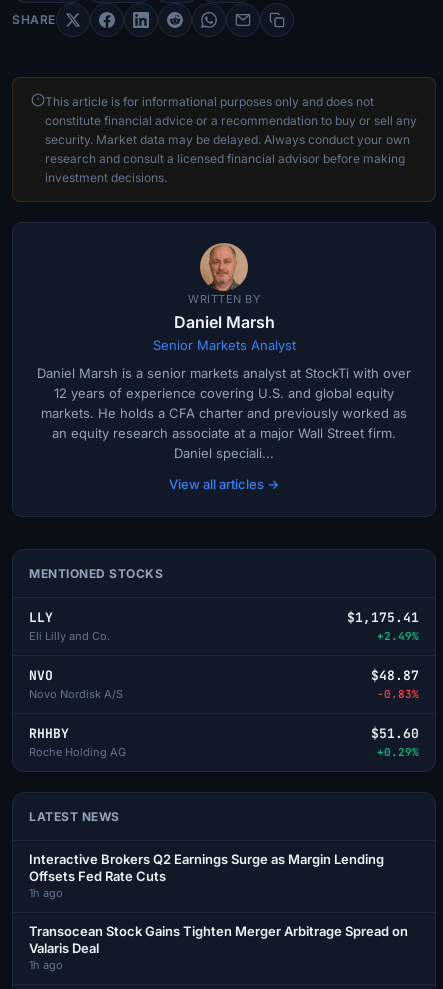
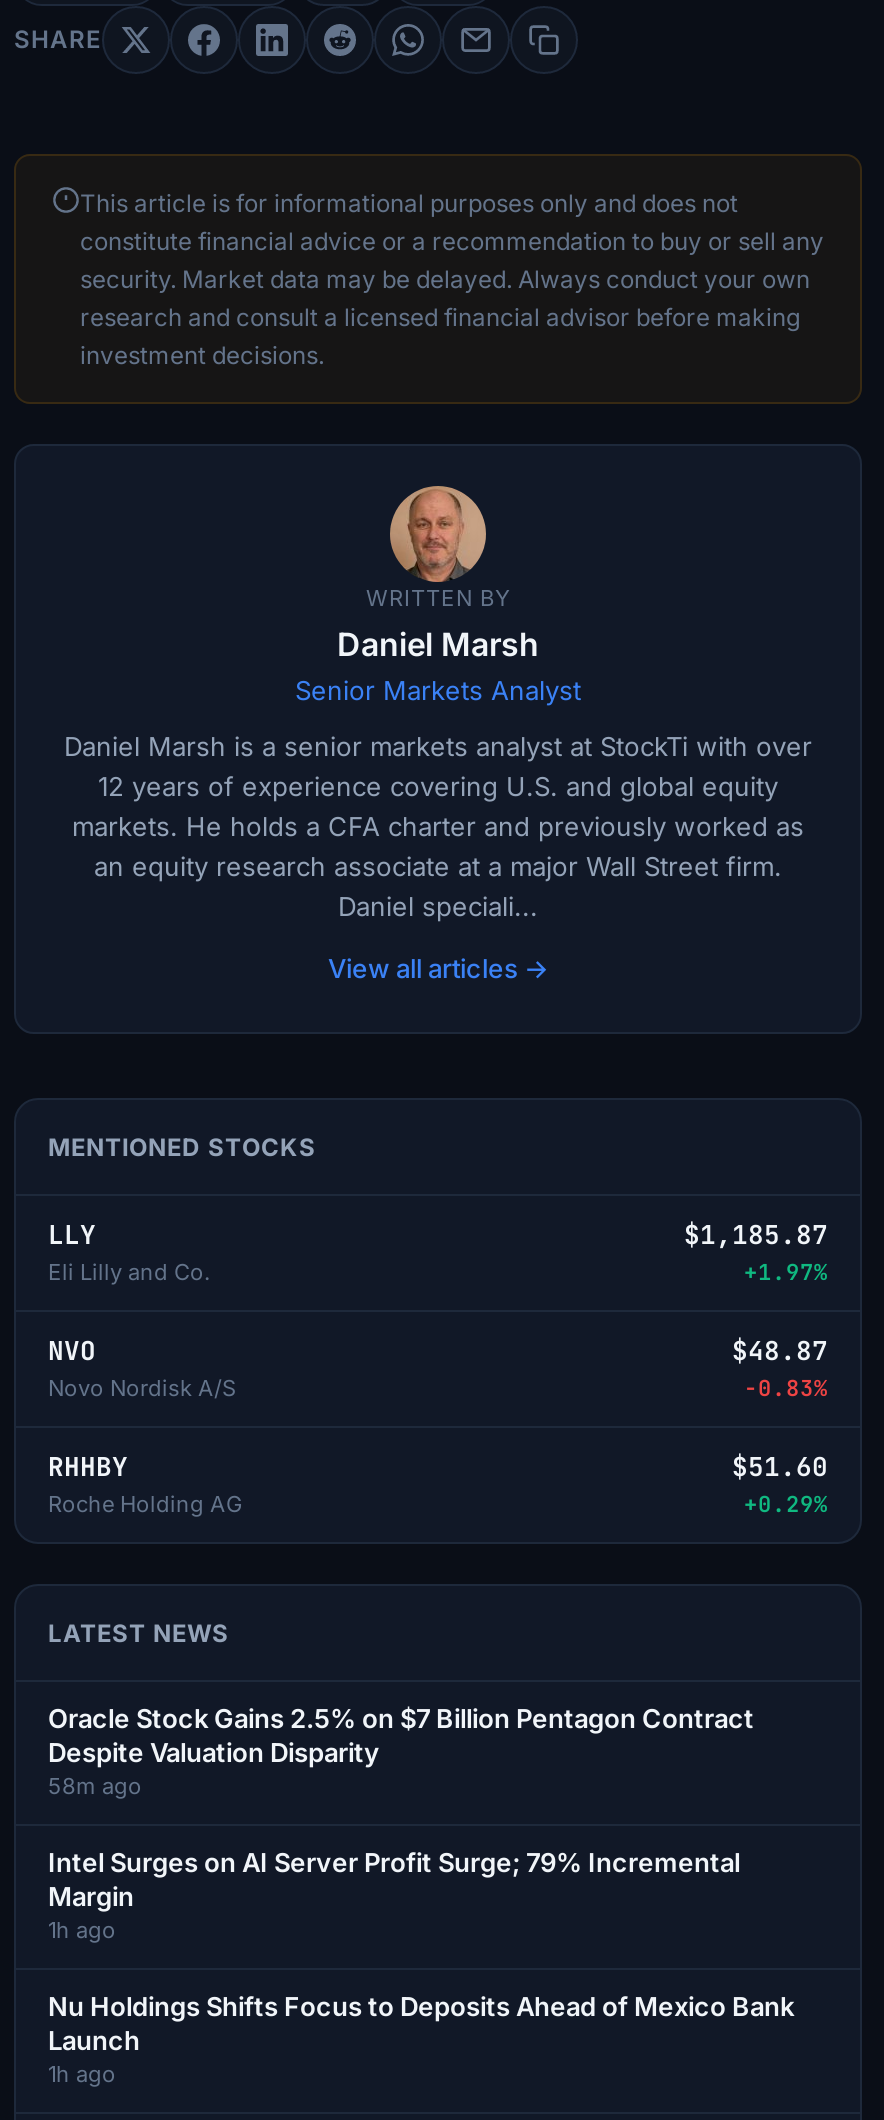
[347,609,419,626] $1,175.41 -> [684,1217,828,1251] $1,185.87
[377,629,419,643] +2.49% -> [744,1257,828,1285] +1.97%
[29,851,384,884] Interactive Brokers Q2 Earnings Surge as Margin Lending | Offsets Fed Rate Cuts -> [48,1701,754,1911] Oracle Stock Gains 2.5% on $7 Billion Pentagon Contract | Despite Valuation Disparity | 58m ago | Intel Surges on AI Server Profit Surge; 79% Incremental | Margin
[29,923,408,956] Transocean Stock Gains Tighten Merger Arbitrage Spread on | Valaris Deal -> [48,1989,794,2055] Nu Holdings Shifts Focus to Deposits Ahead of Mexico Bank | Launch

